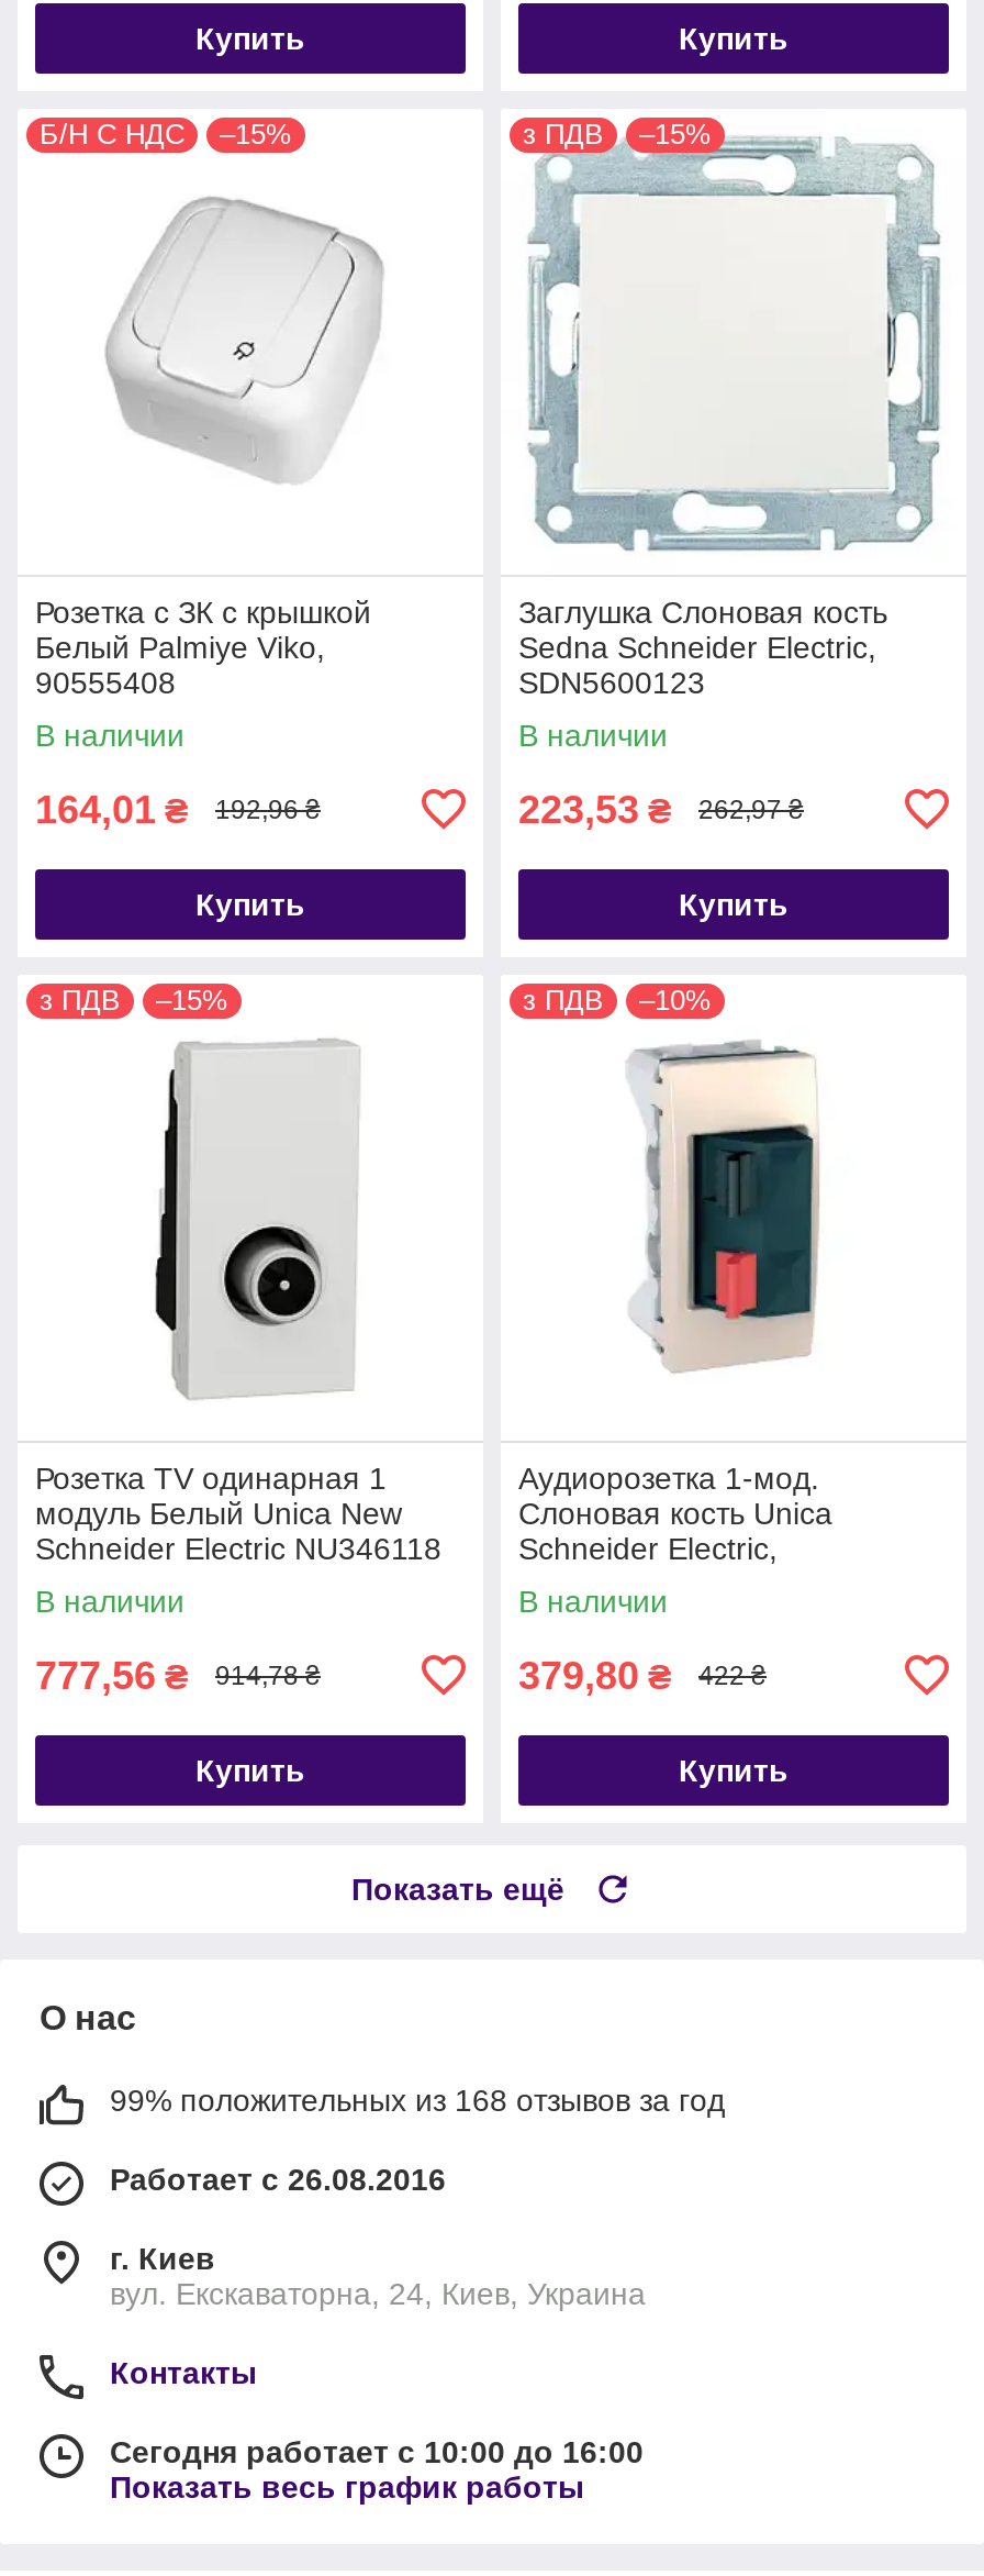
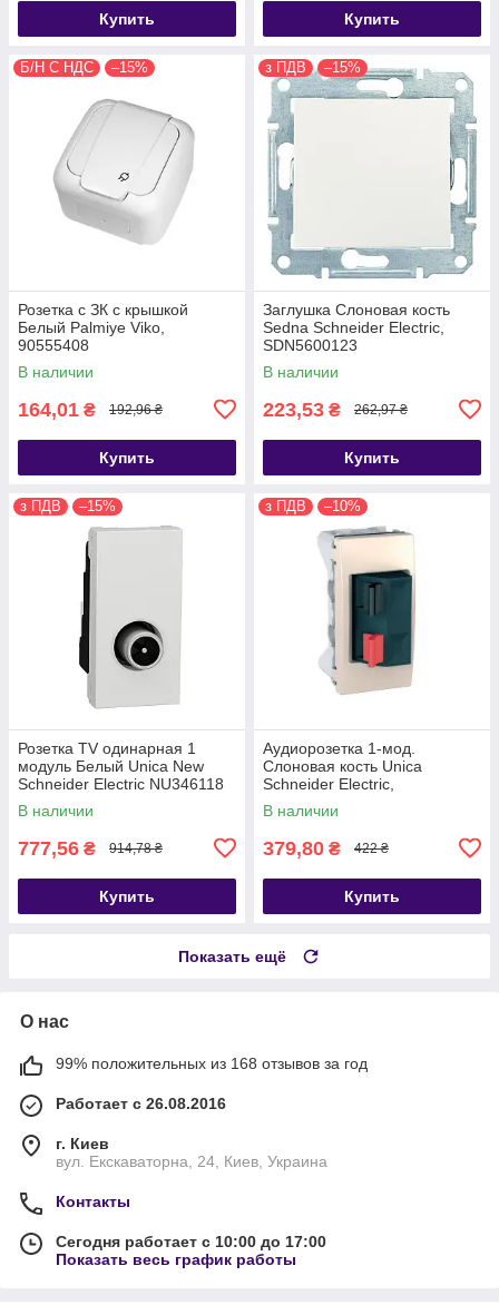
[110,2434,644,2469] Сегодня работает с 10:00 до 16:00 -> [56,1232,326,1250] Сегодня работает с 10:00 до 17:00

